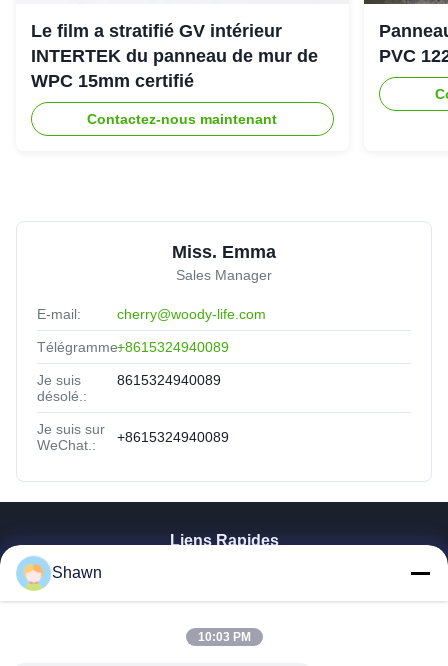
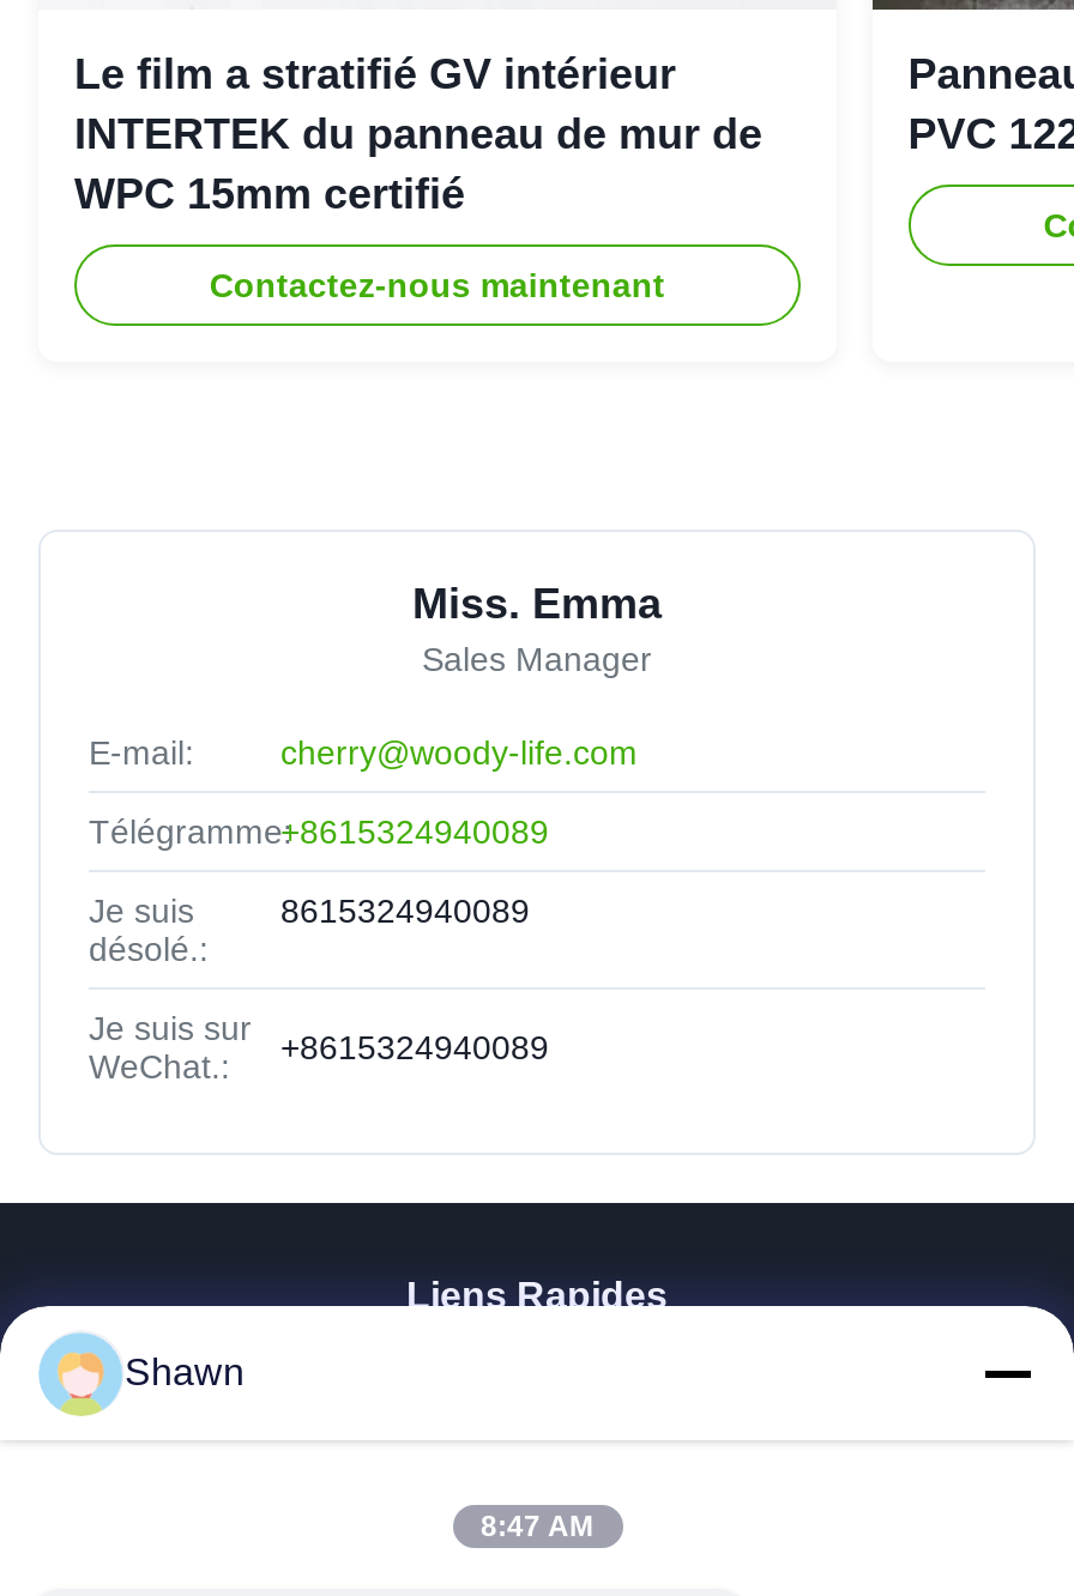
[197,630,250,644] 10:03 PM -> [481,1510,593,1543] 8:47 AM

